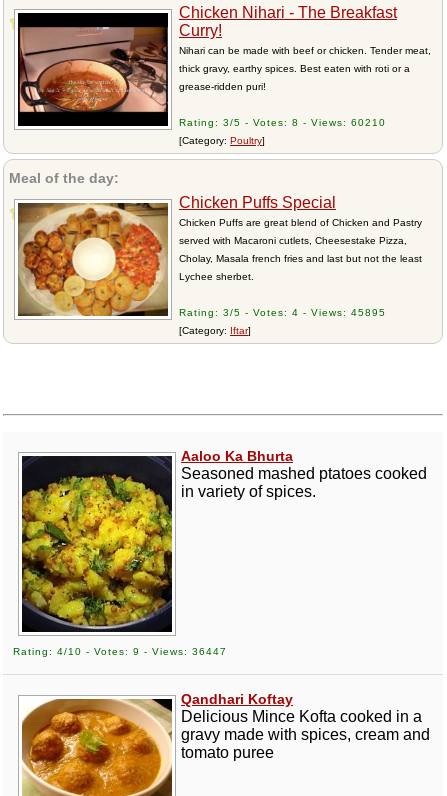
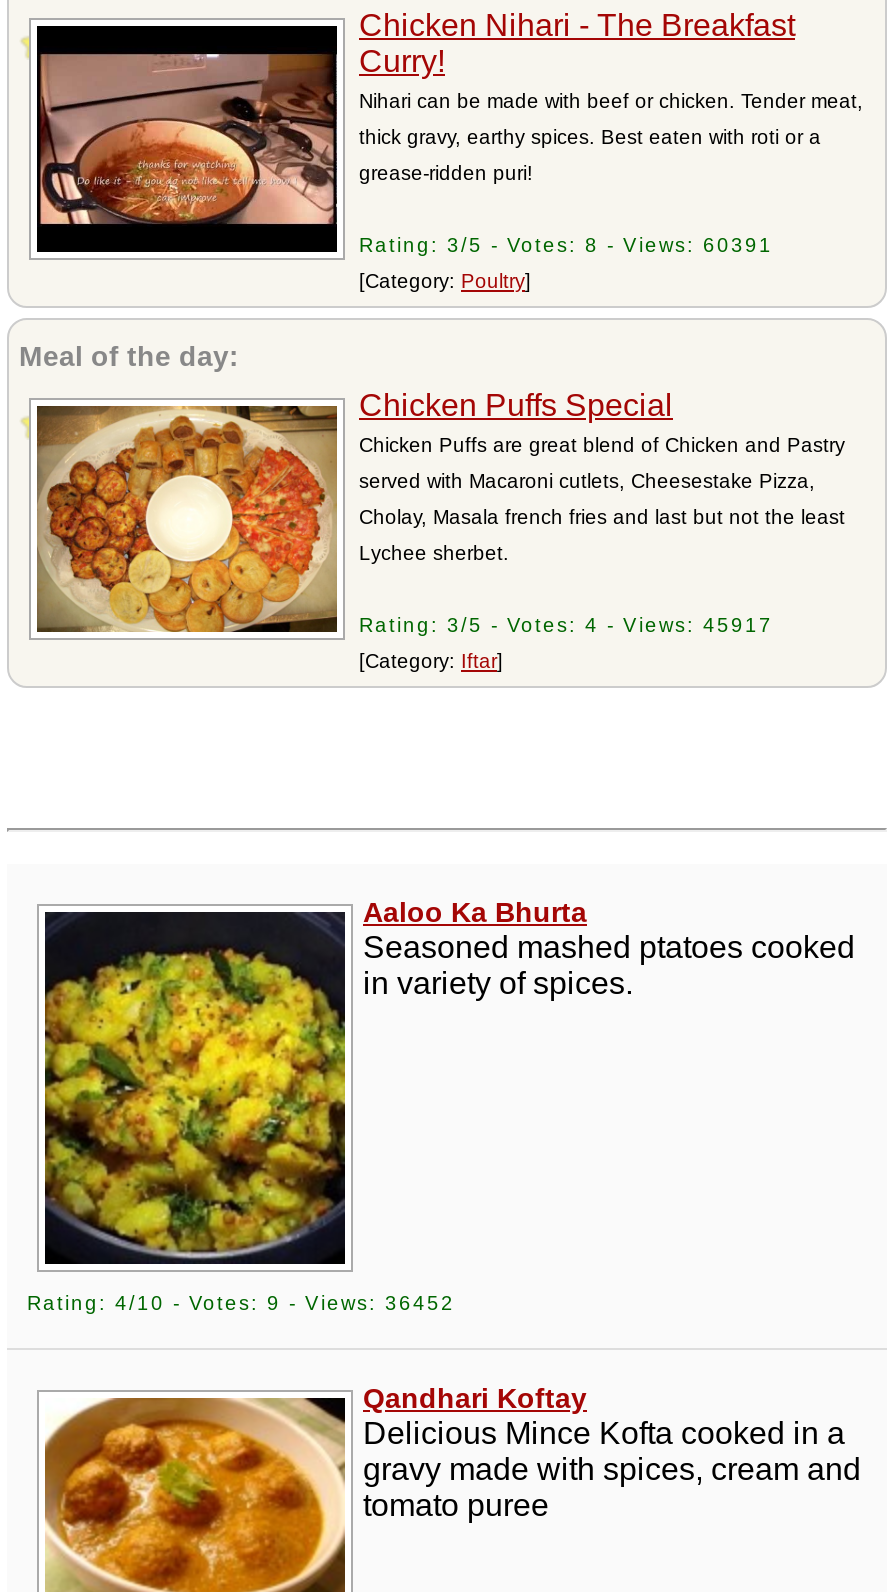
[179,117,386,128] Rating: 3/5 - Votes: 8 - Views: 60210 -> [359,234,773,256] Rating: 3/5 - Votes: 8 - Views: 60391
[179,307,386,318] Rating: 3/5 - Votes: 4 - Views: 45895 -> [359,614,773,636] Rating: 3/5 - Votes: 4 - Views: 45917
[13,646,227,657] Rating: 4/10 - Votes: 9 - Views: 36447 -> [27,1292,455,1314] Rating: 4/10 - Votes: 9 - Views: 36452

